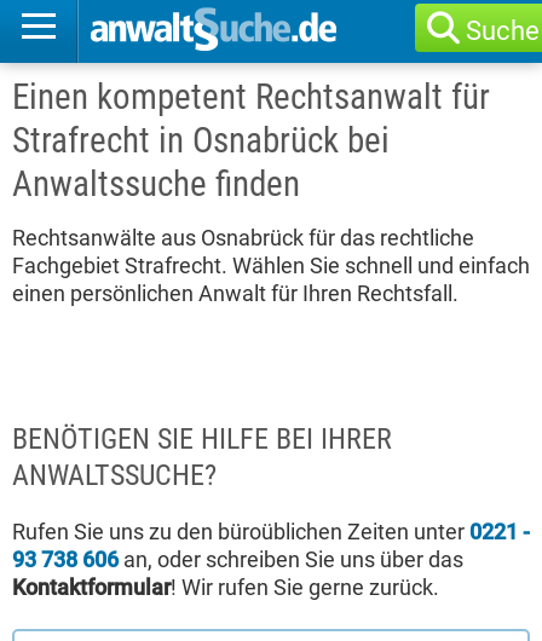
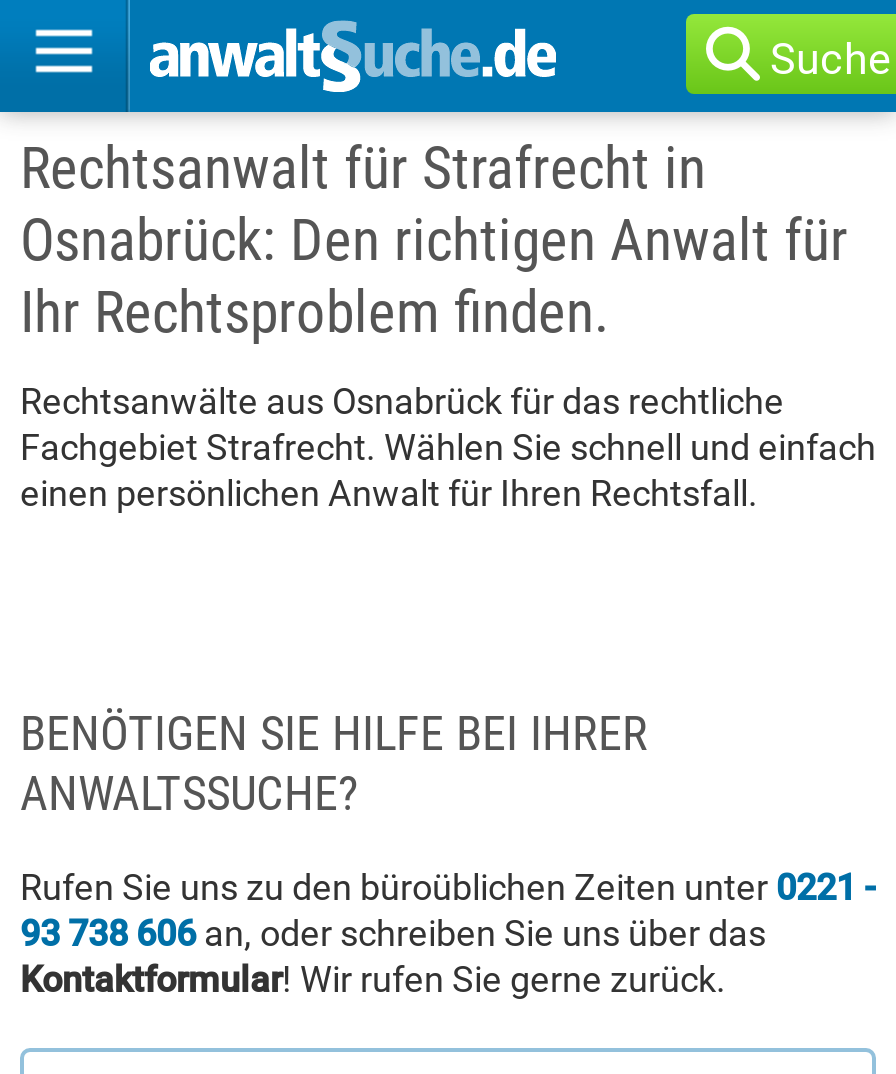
[12,76,490,204] Einen kompetent Rechtsanwalt für | Strafrecht in Osnabrück bei | Anwaltssuche finden -> [20,134,848,346] Rechtsanwalt für Strafrecht in | Osnabrück: Den richtigen Anwalt für | Ihr Rechtsproblem finden.

